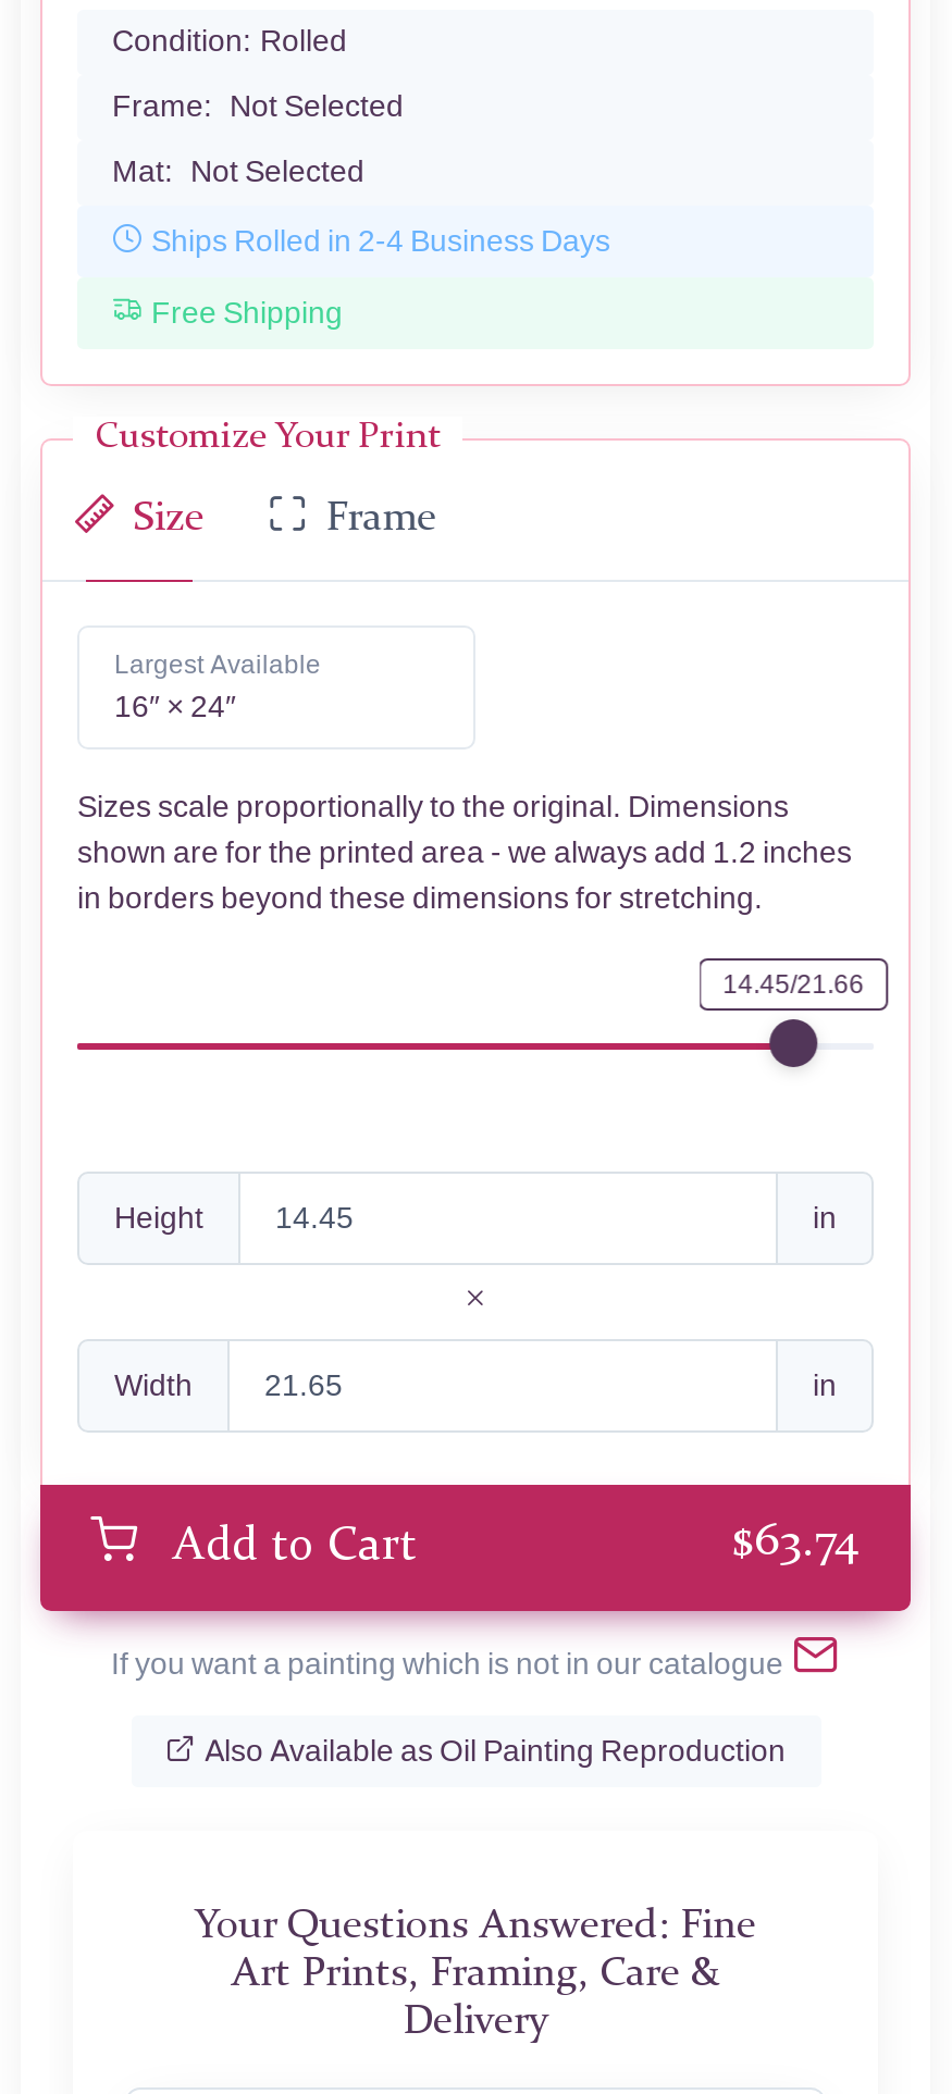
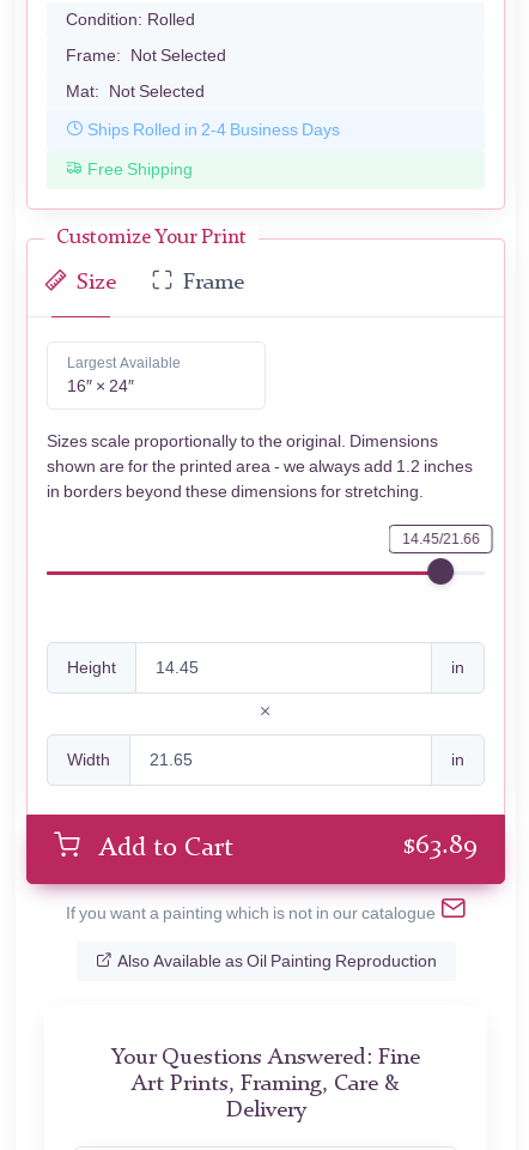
[732,1520,861,1566] $63.74 -> [403,834,478,859] $63.89

